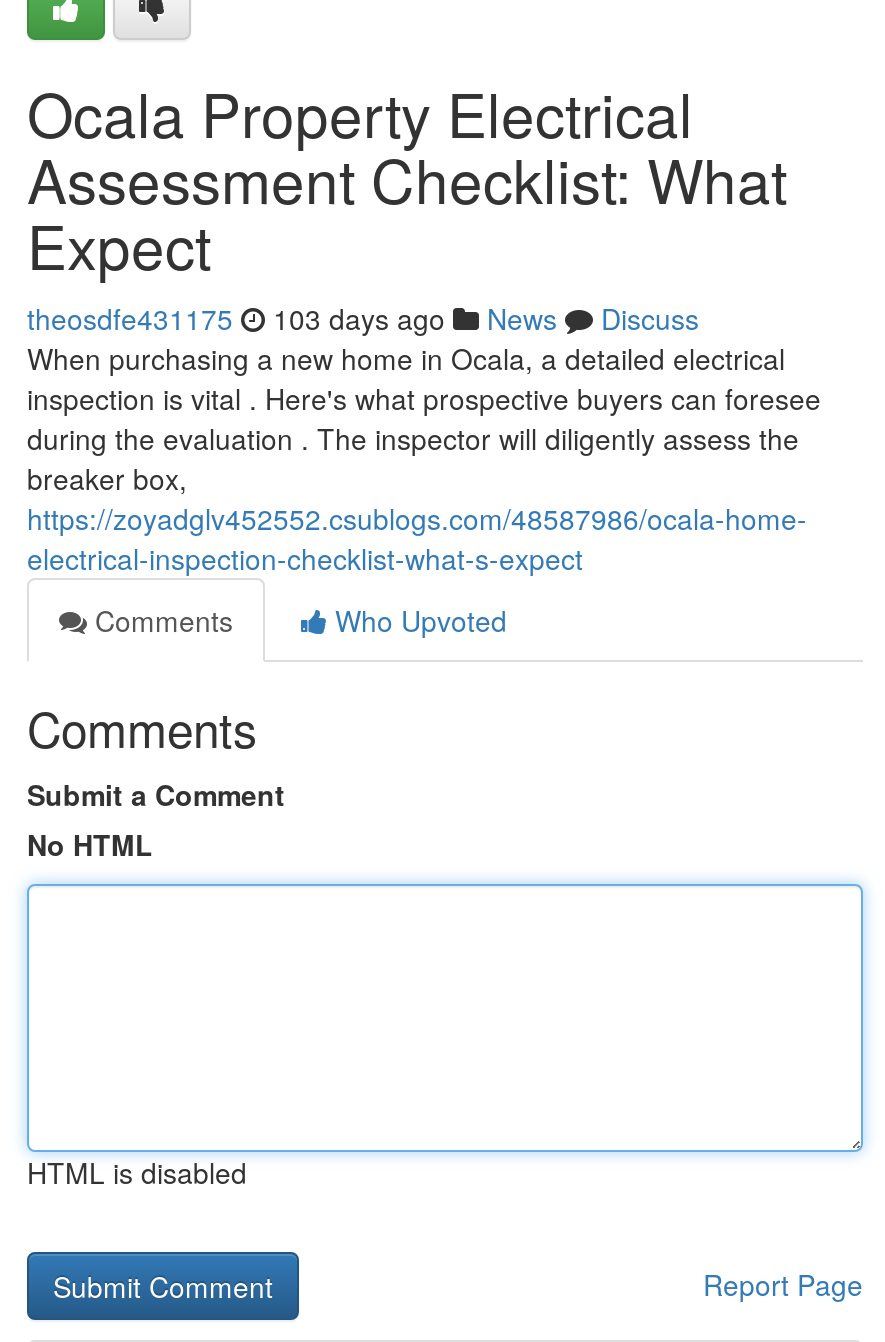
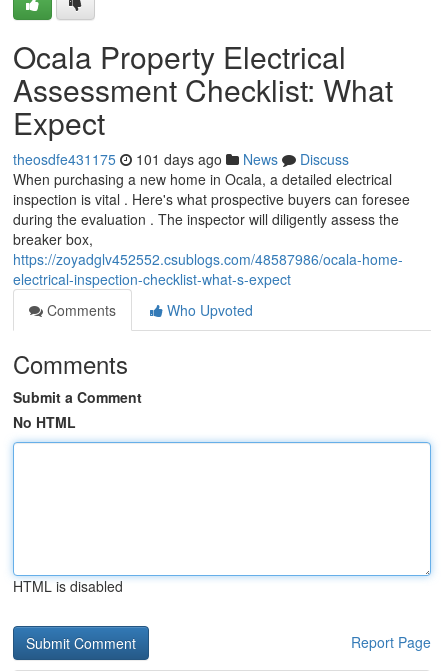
[27,298,699,338] theosdfe431175 103 days ago News Discuss -> [13,149,349,169] theosdfe431175 101 days ago News Discuss

